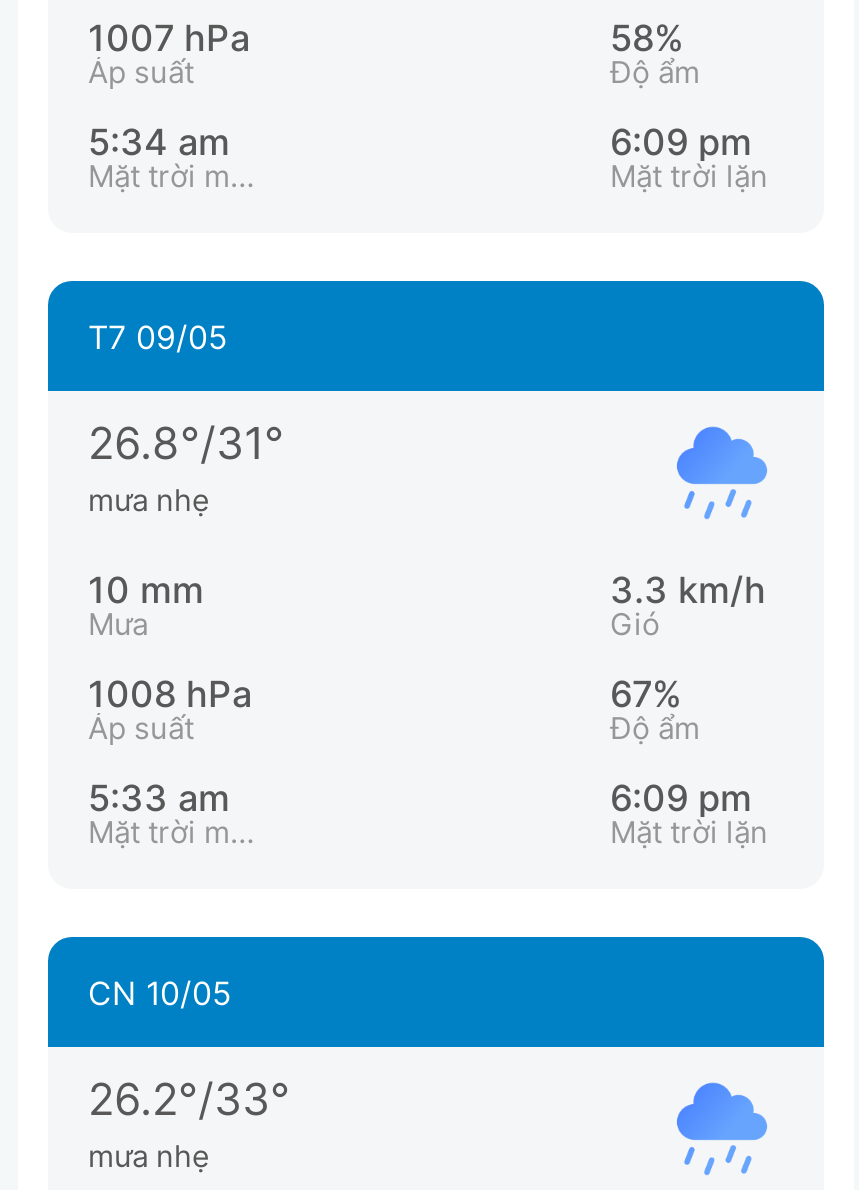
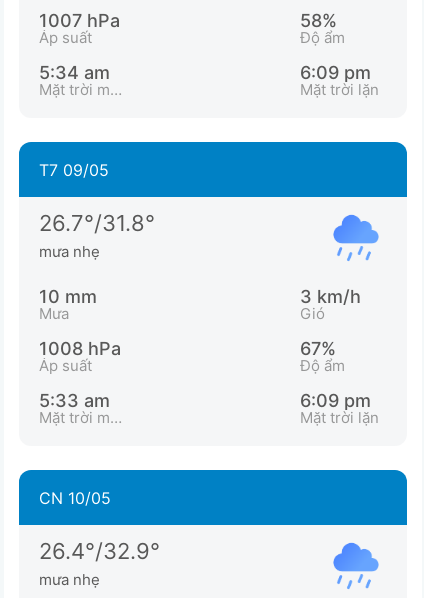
[88,417,284,469] 26.8°/31° -> [39,210,155,236] 26.7°/31.8°
[610,569,766,611] 3.3 km/h -> [300,286,361,307] 3 km/h
[88,1073,290,1125] 26.2°/33° -> [39,538,160,564] 26.4°/32.9°

